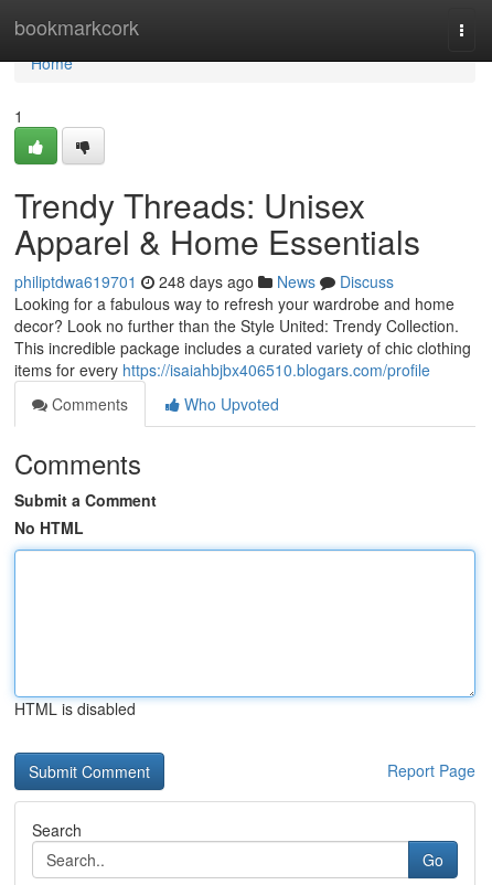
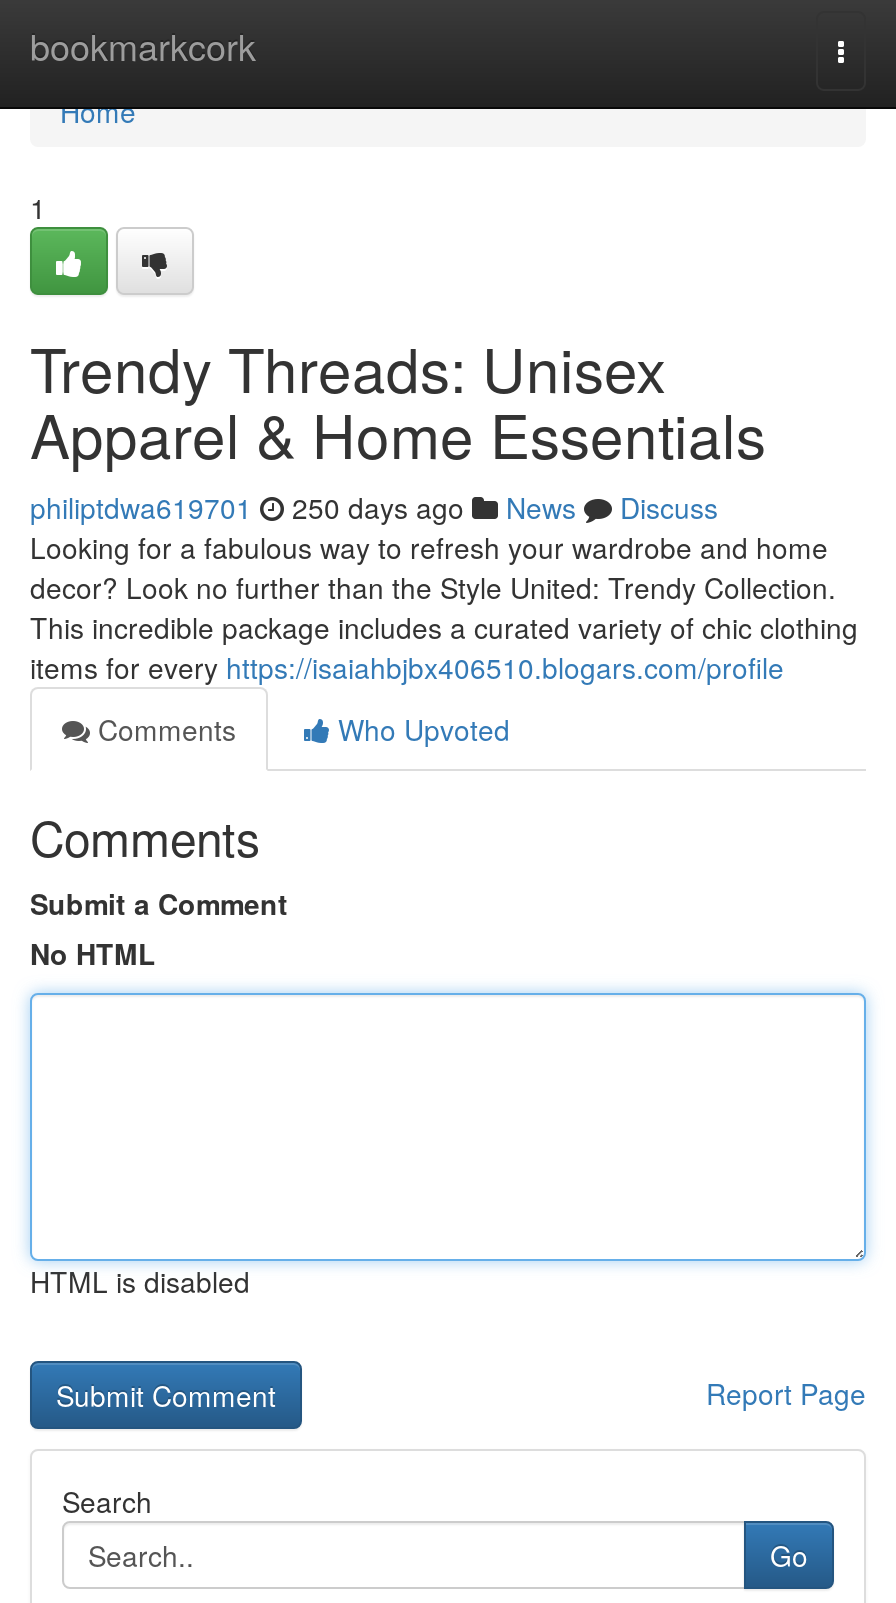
[14,270,394,292] philiptdwa619701 248 days ago News Discuss -> [30,487,718,527] philiptdwa619701 250 days ago News Discuss

